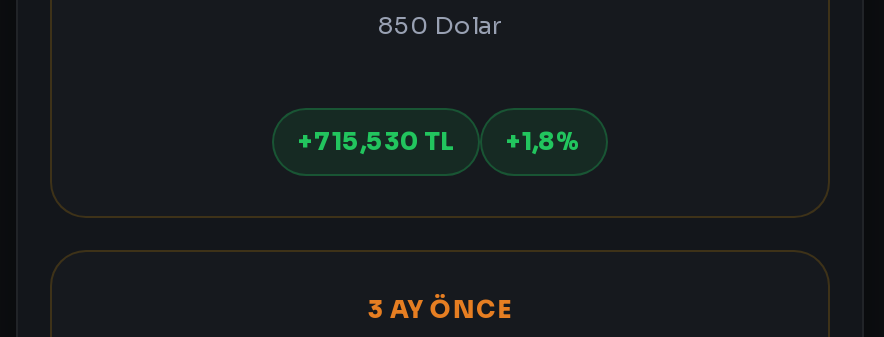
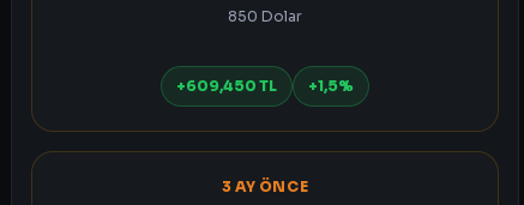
[298,126,454,156] +715,530 TL -> [176,77,277,95] +609,450 TL
[506,126,582,156] +1,8% -> [308,77,354,95] +1,5%

